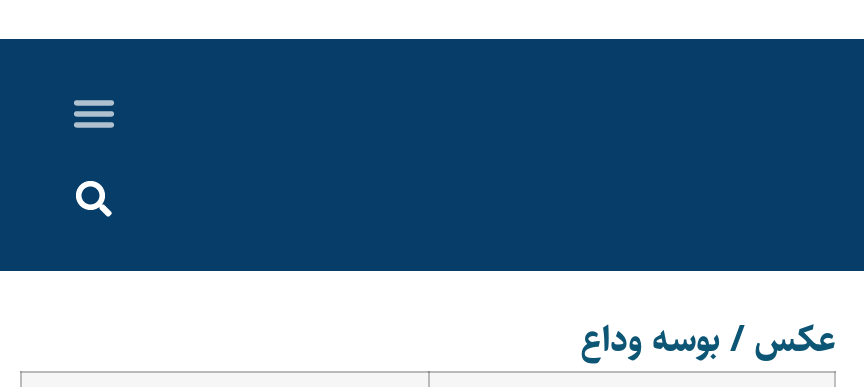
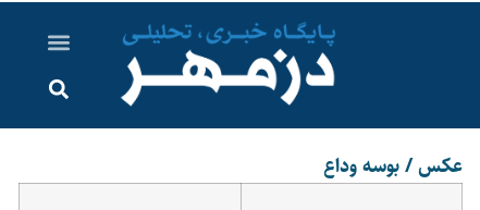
none -> [120,23,335,107] [image]

